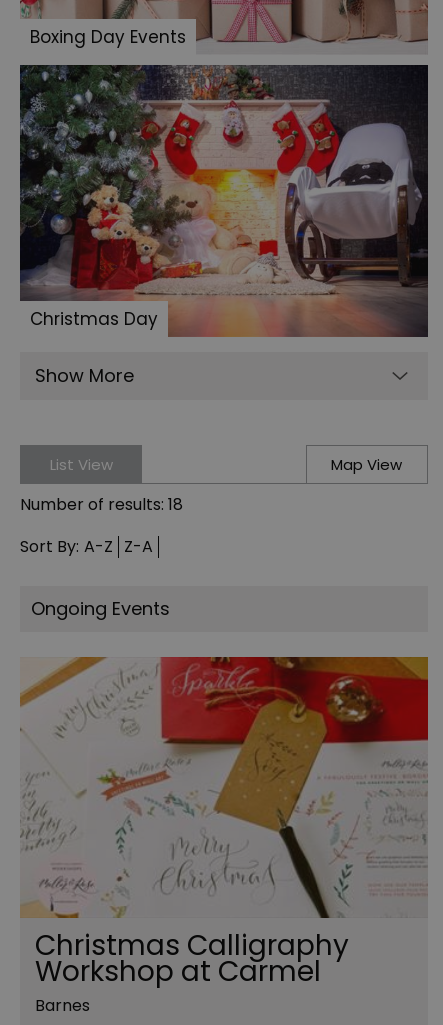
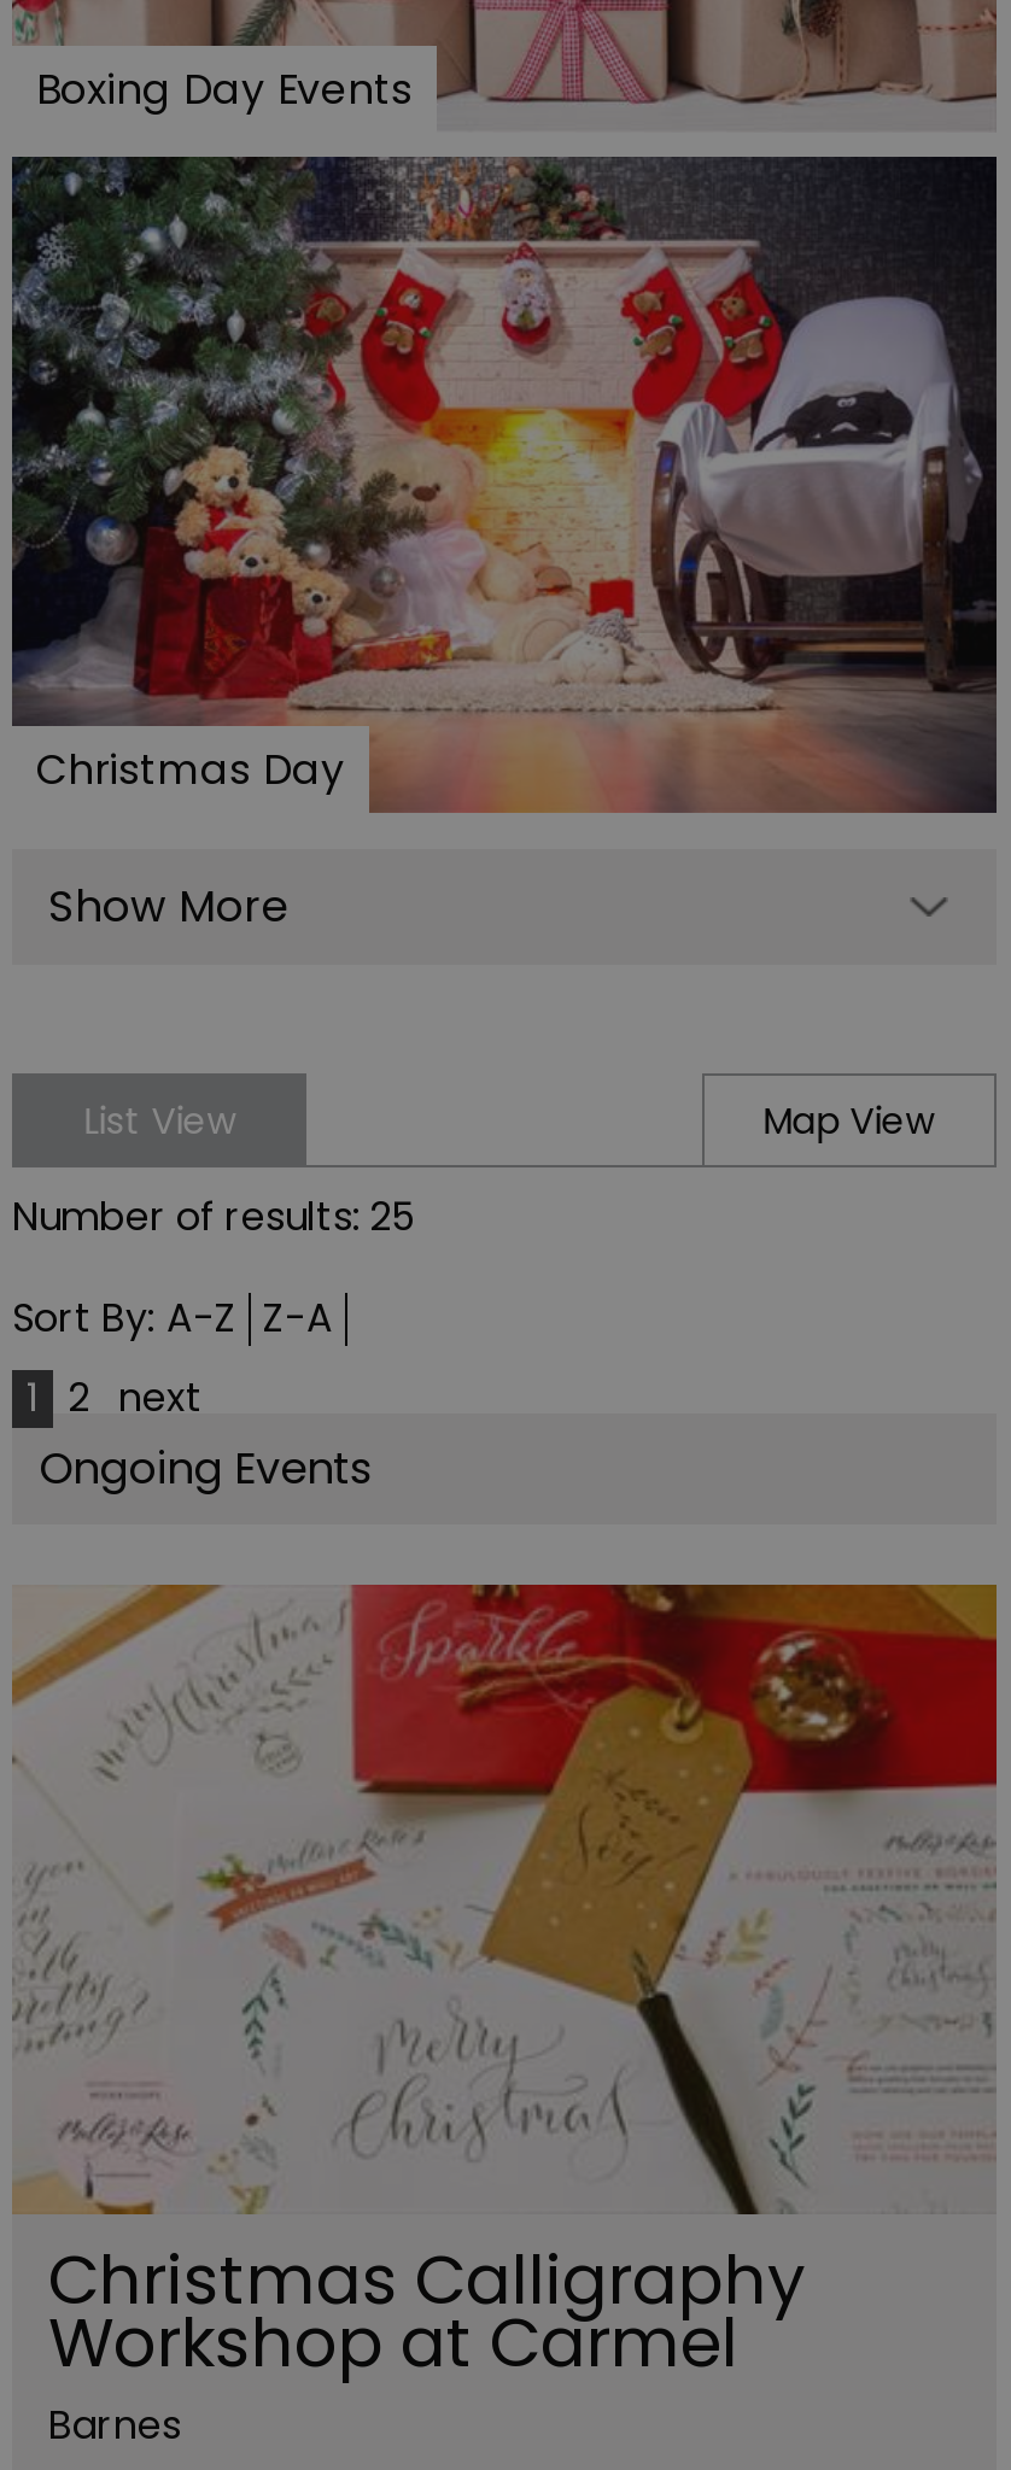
[20,493,183,516] Number of results: 18 -> [12,1190,415,1246] Number of results: 25
none -> [27,1371,203,1427] 1 2 next

